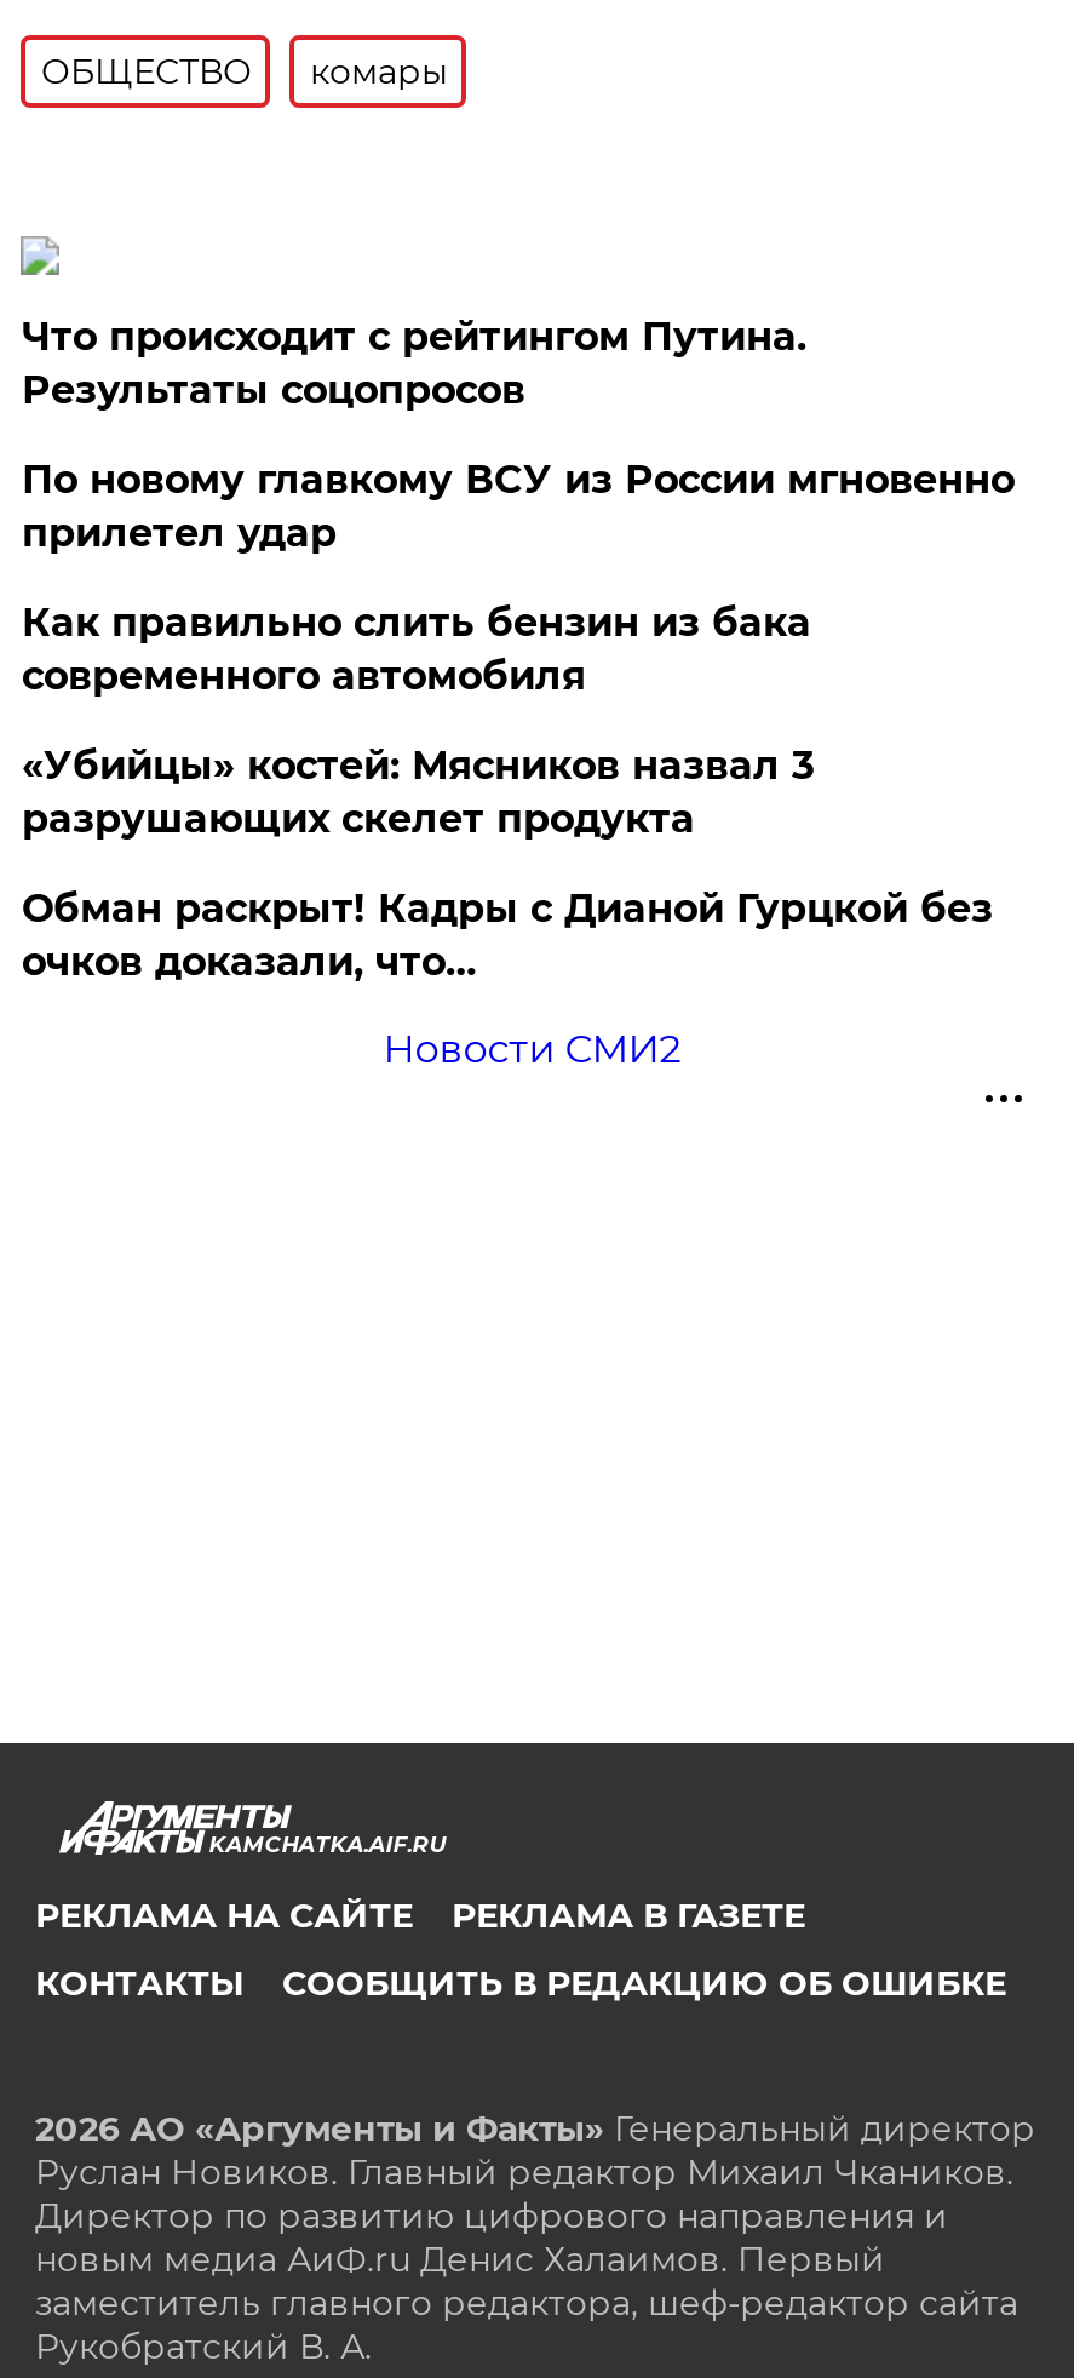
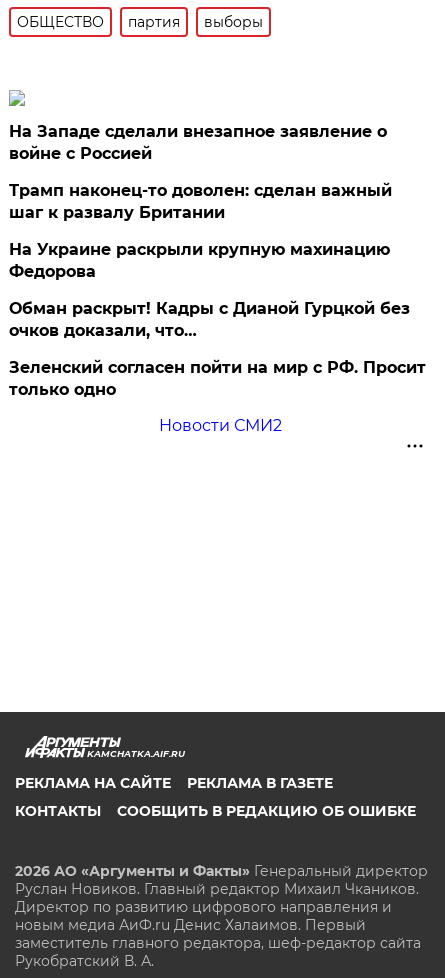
[310,49,448,93] комары -> [128,13,263,31] партия | выборы
[22,314,1014,842] Что происходит с рейтингом Путина. | Результаты соцопросов | По новому главкому ВСУ из России мгновенно | прилетел удар | Как правильно слить бензин из бака | современного автомобиля | «Убийцы» костей: Мясников назвал 3 | разрушающих скелет продукта -> [9,122,392,281] На Западе сделали внезапное заявление о | войне с Россией | Трамп наконец-то доволен: сделан важный | шаг к развалу Британии | На Украине раскрыли крупную махинацию | Федорова
moved [22,885,993,985] -> [9,299,410,340]: Обман раскрыт! Кадры с Дианой Гурцкой без | очков доказали, что…
none -> [9,358,426,399] Зеленский согласен пойти на мир с РФ. Просит | только одно

